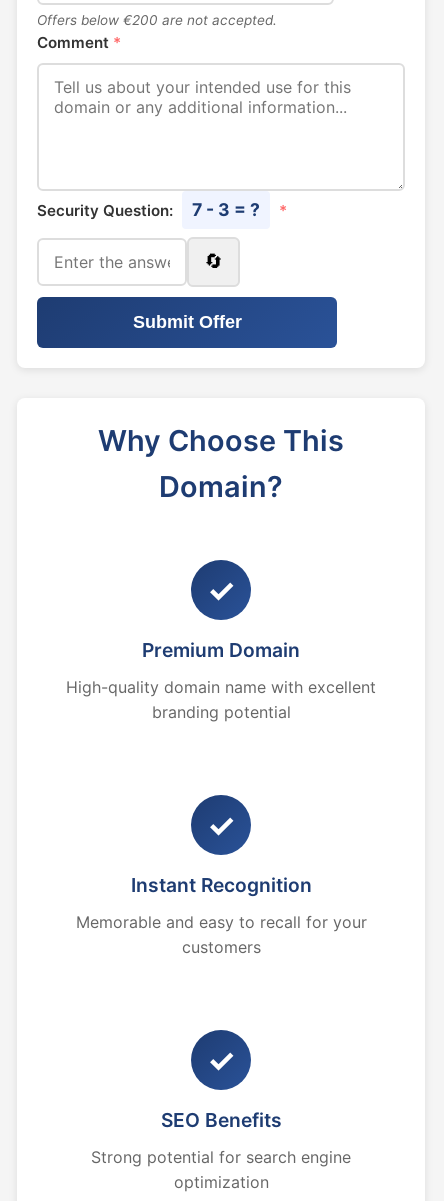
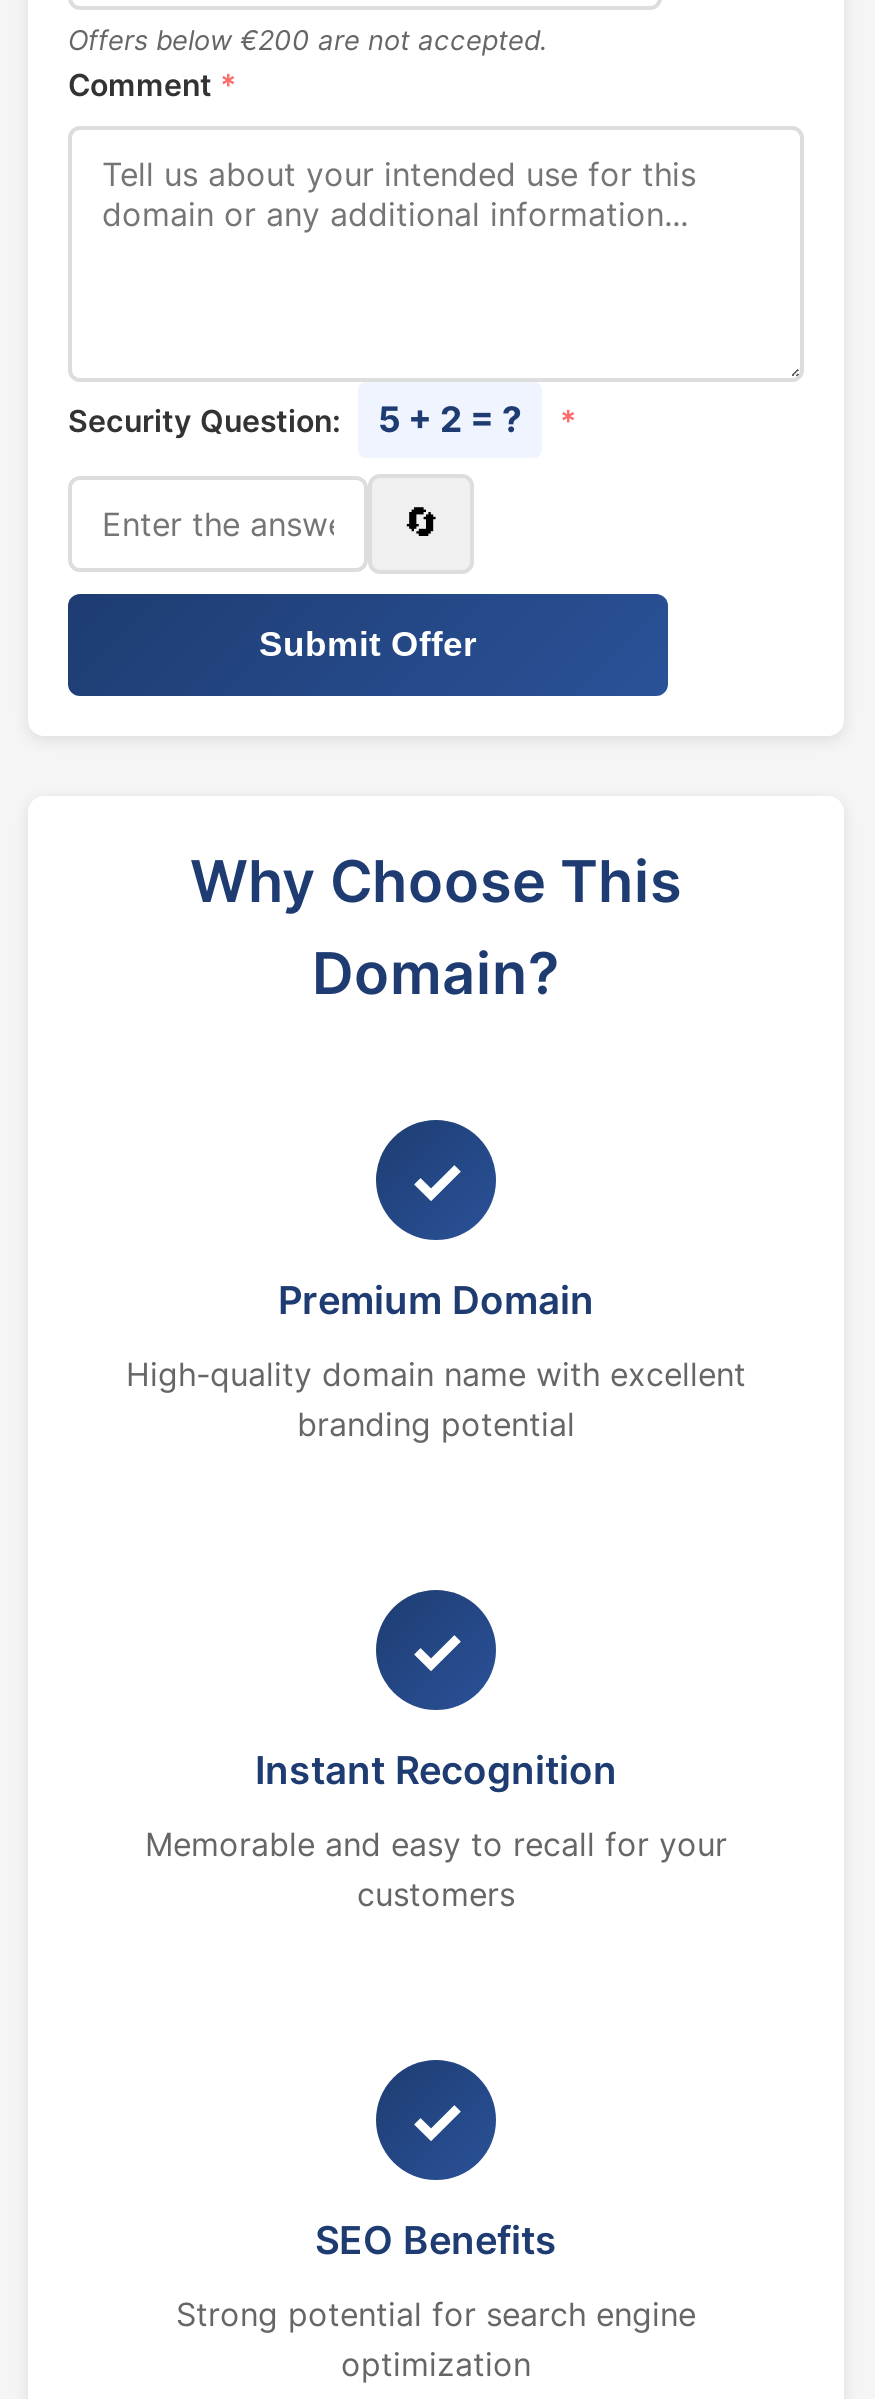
[192,199,260,220] 7 - 3 = ? -> [378,398,522,440] 5 + 2 = ?

